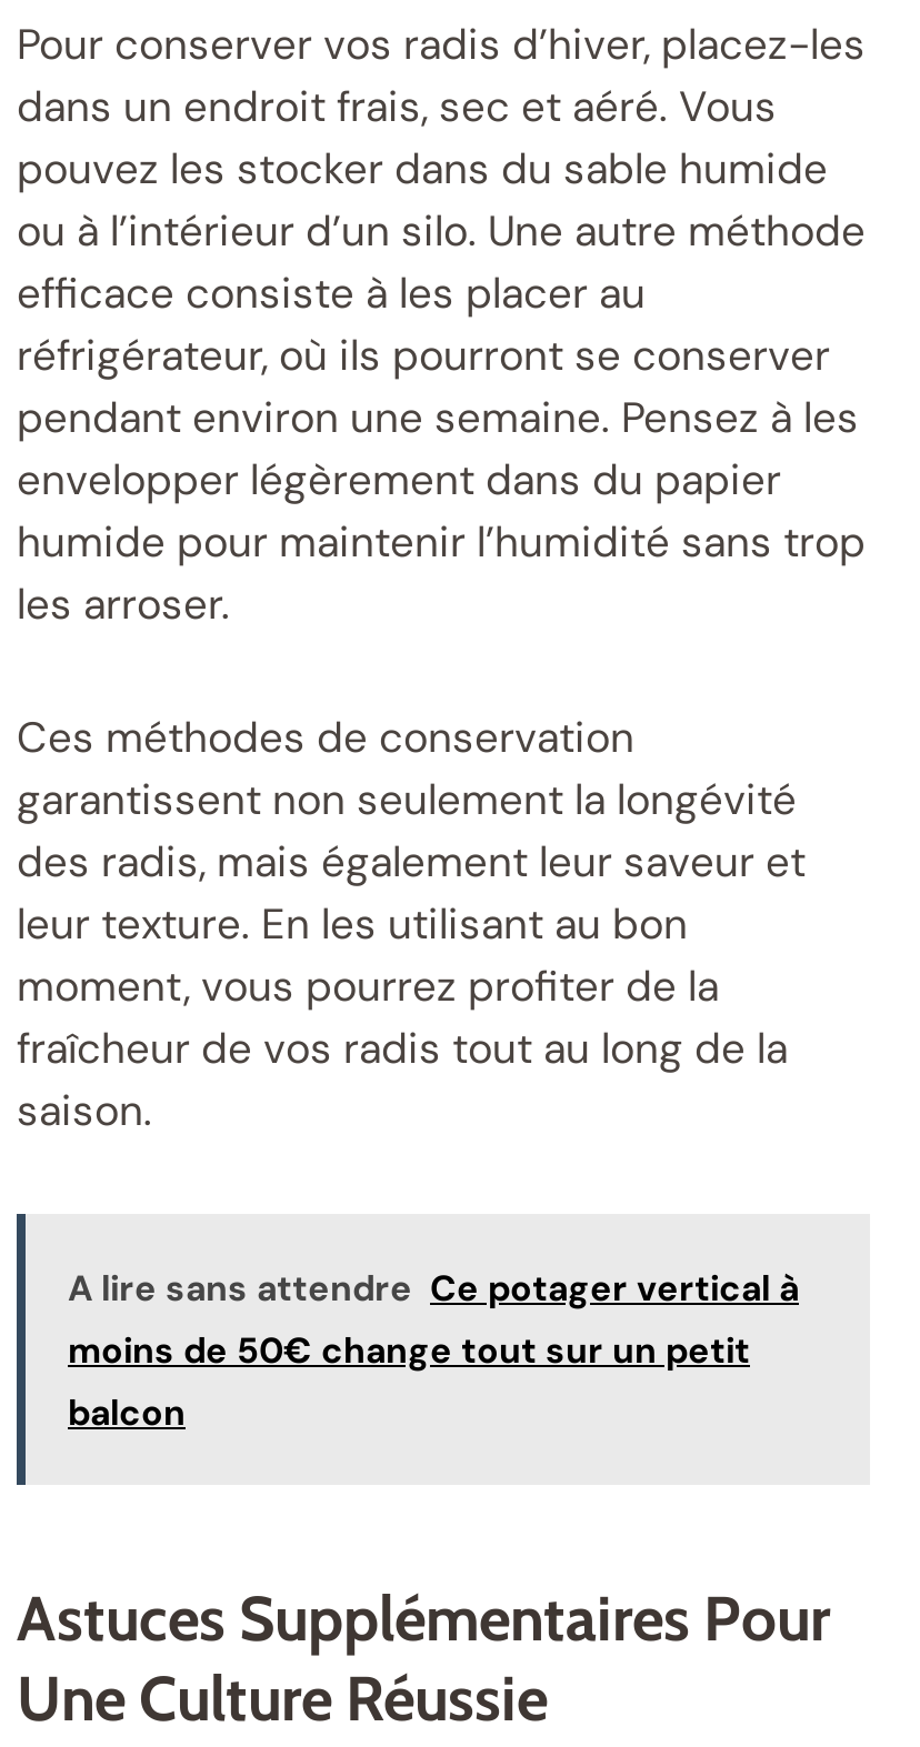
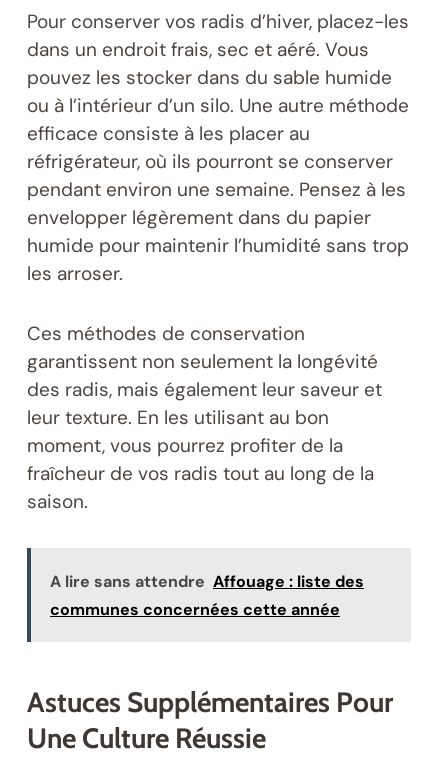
[68,1265,799,1436] A lire sans attendre Ce potager vertical à | moins de 50€ change tout sur un petit | balcon -> [50,571,364,620] A lire sans attendre Affouage : liste des | communes concernées cette année

